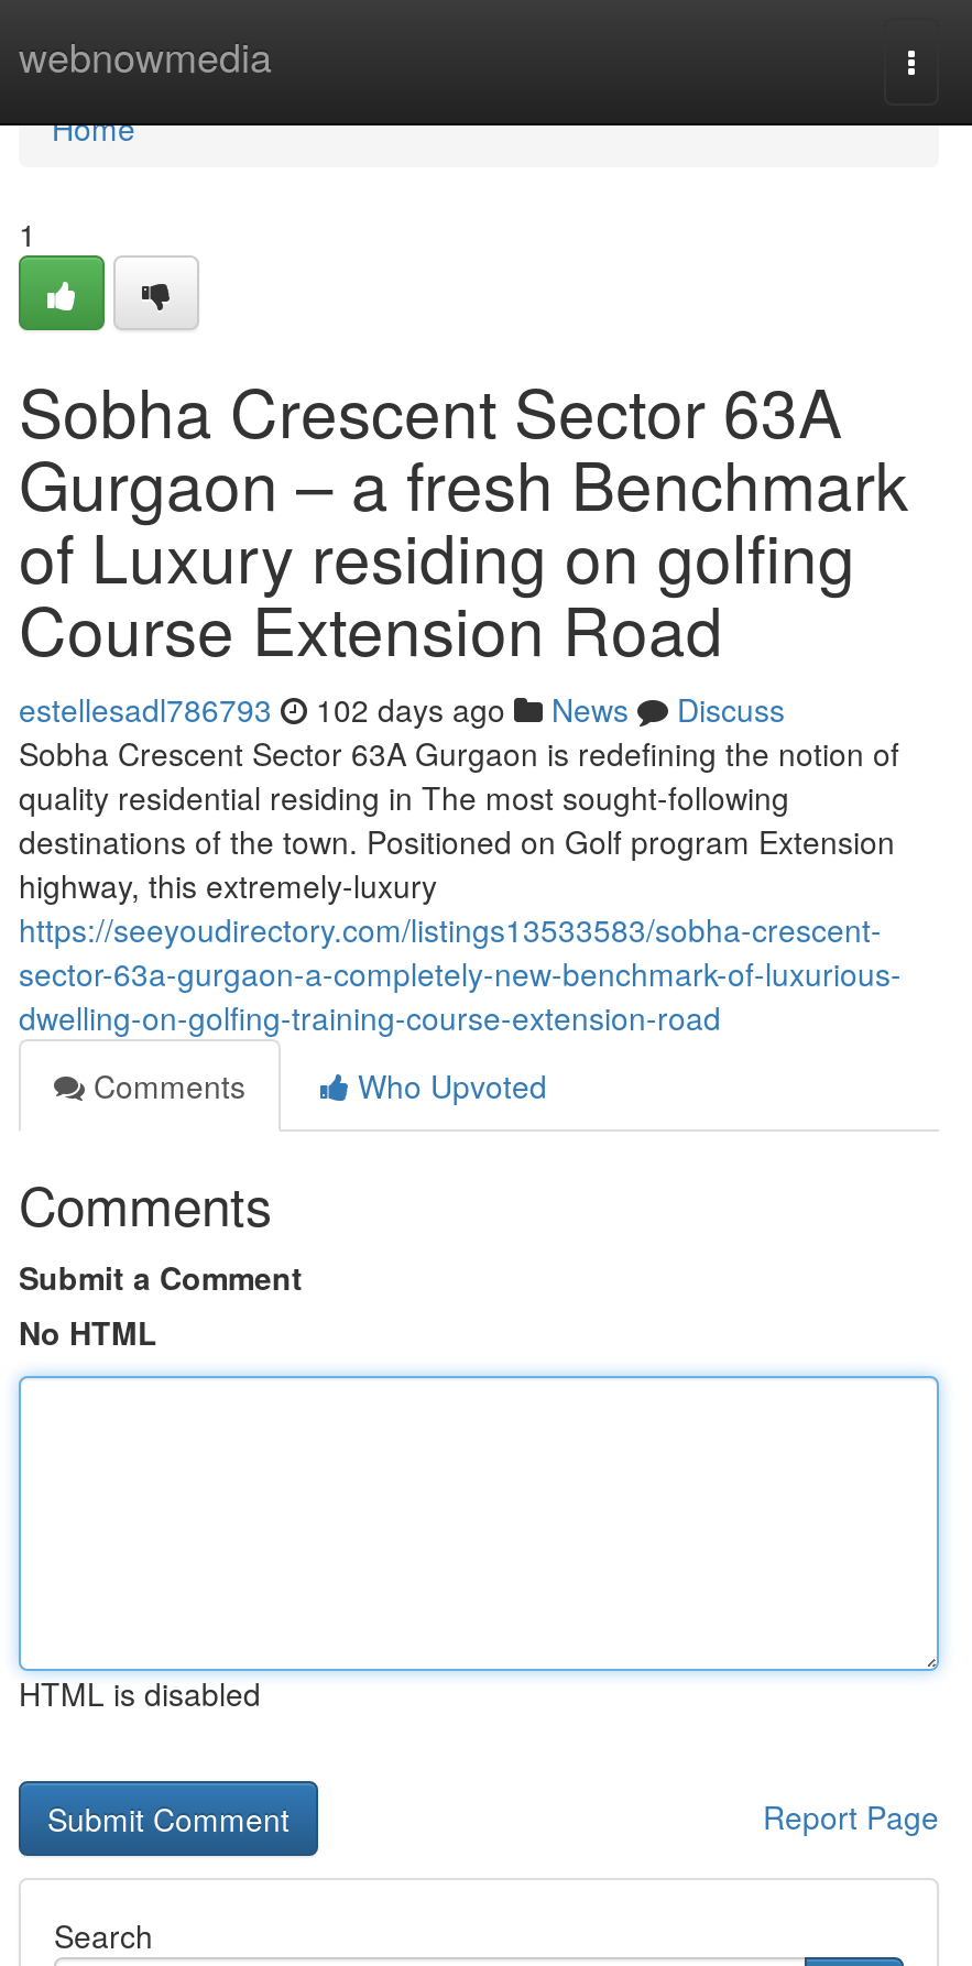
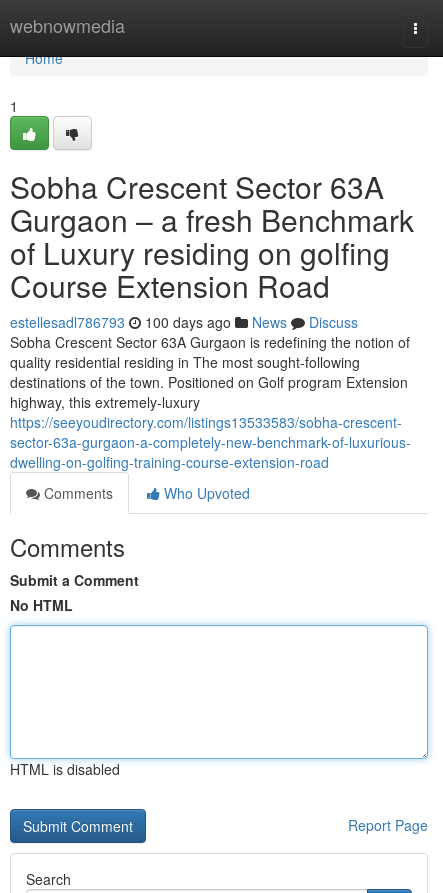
[19,687,785,731] estellesadl786793 102 days ago News Discuss -> [10,312,358,332] estellesadl786793 100 days ago News Discuss

